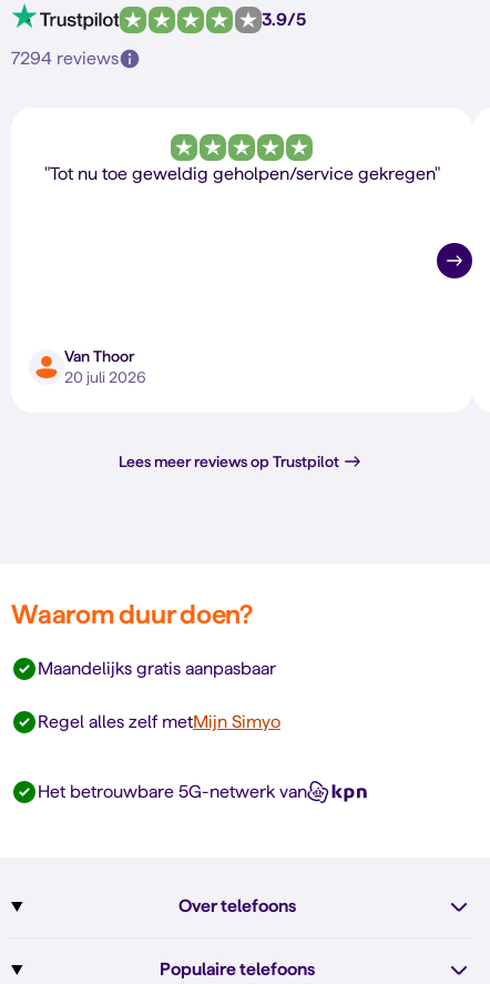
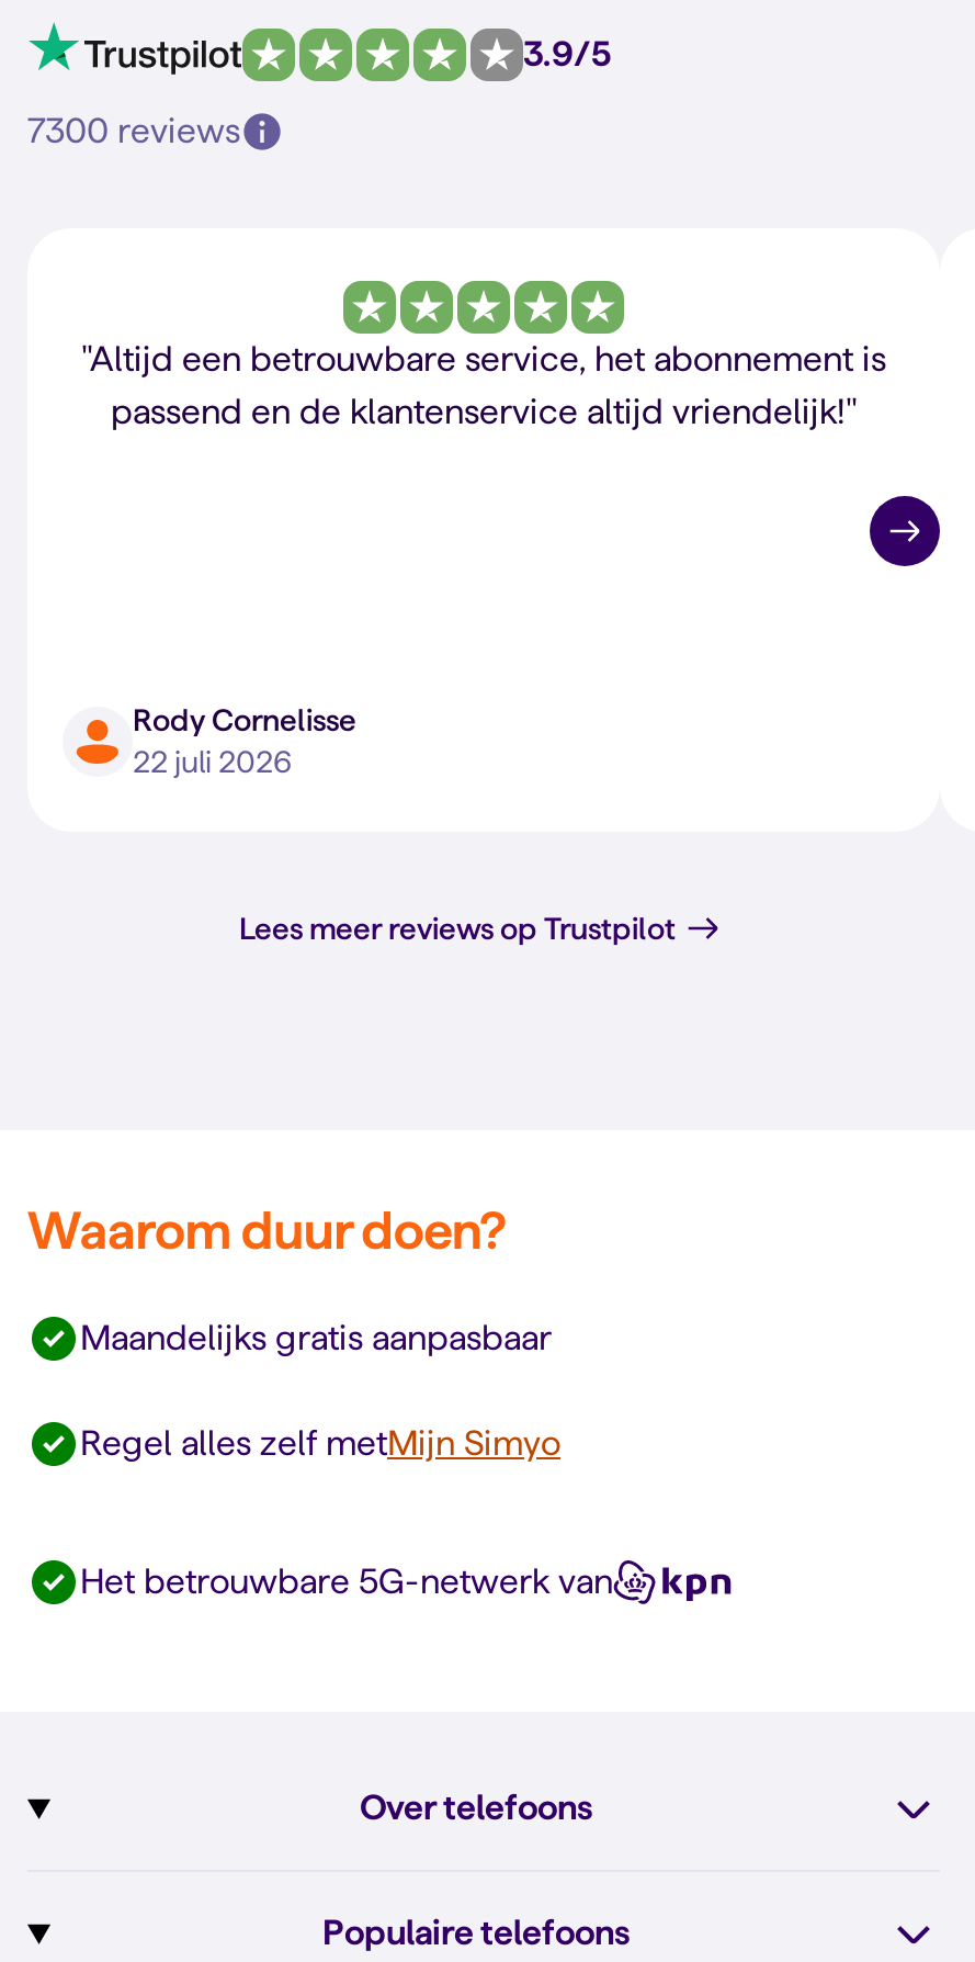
[11,49,119,68] 7294 reviews -> [27,113,240,150] 7300 reviews
[44,165,440,183] "Tot nu toe geweldig geholpen/service gekregen" -> [81,341,886,431] "Altijd een betrouwbare service, het abonnement is | passend en de klantenservice altijd vriendelijk!"
[64,348,146,387] Van Thoor | 20 juli 2026 -> [133,703,356,780] Rody Cornelisse | 22 juli 2026

